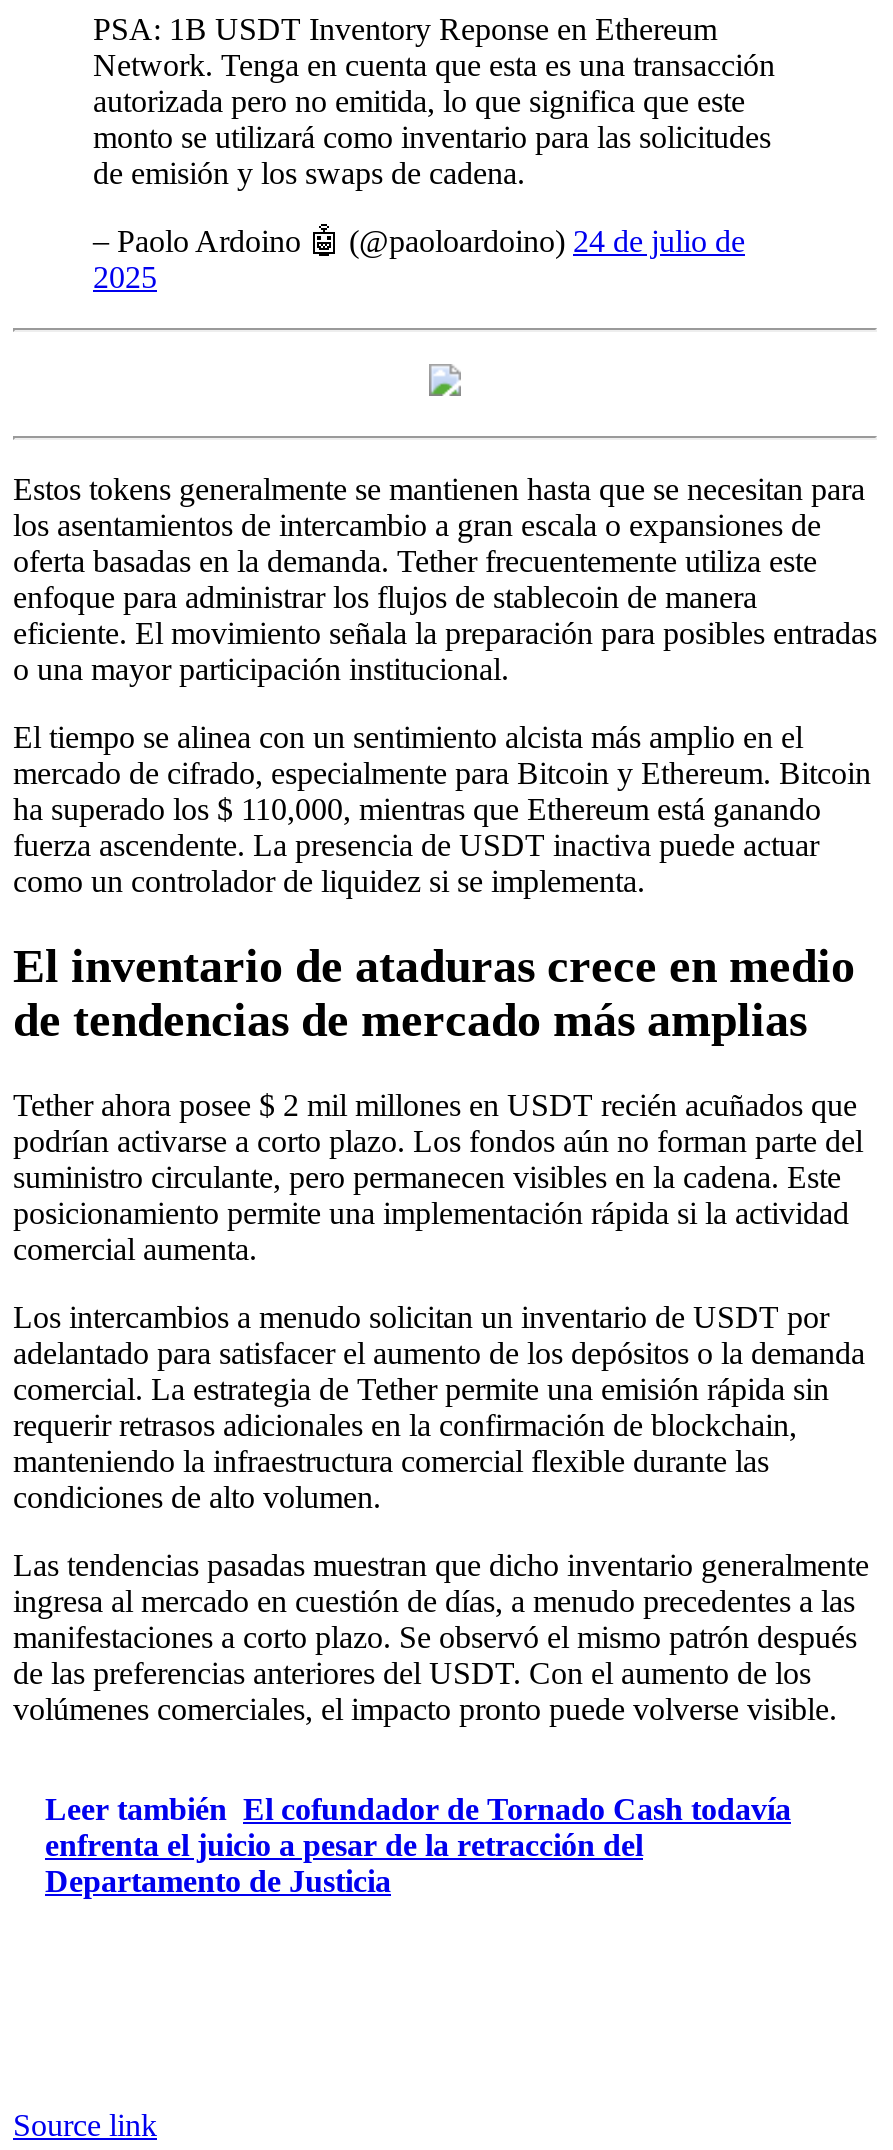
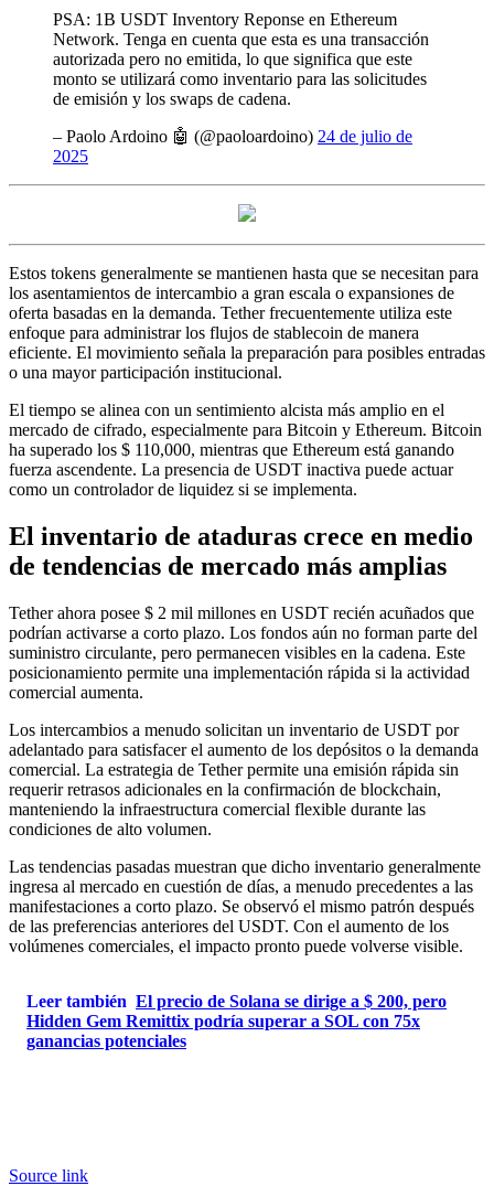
[45,1792,791,1898] Leer también El cofundador de Tornado Cash todavía | enfrenta el juicio a pesar de la retracción del | Departamento de Justicia -> [26,992,447,1050] Leer también El precio de Solana se dirige a $ 200, pero | Hidden Gem Remittix podría superar a SOL con 75x | ganancias potenciales

